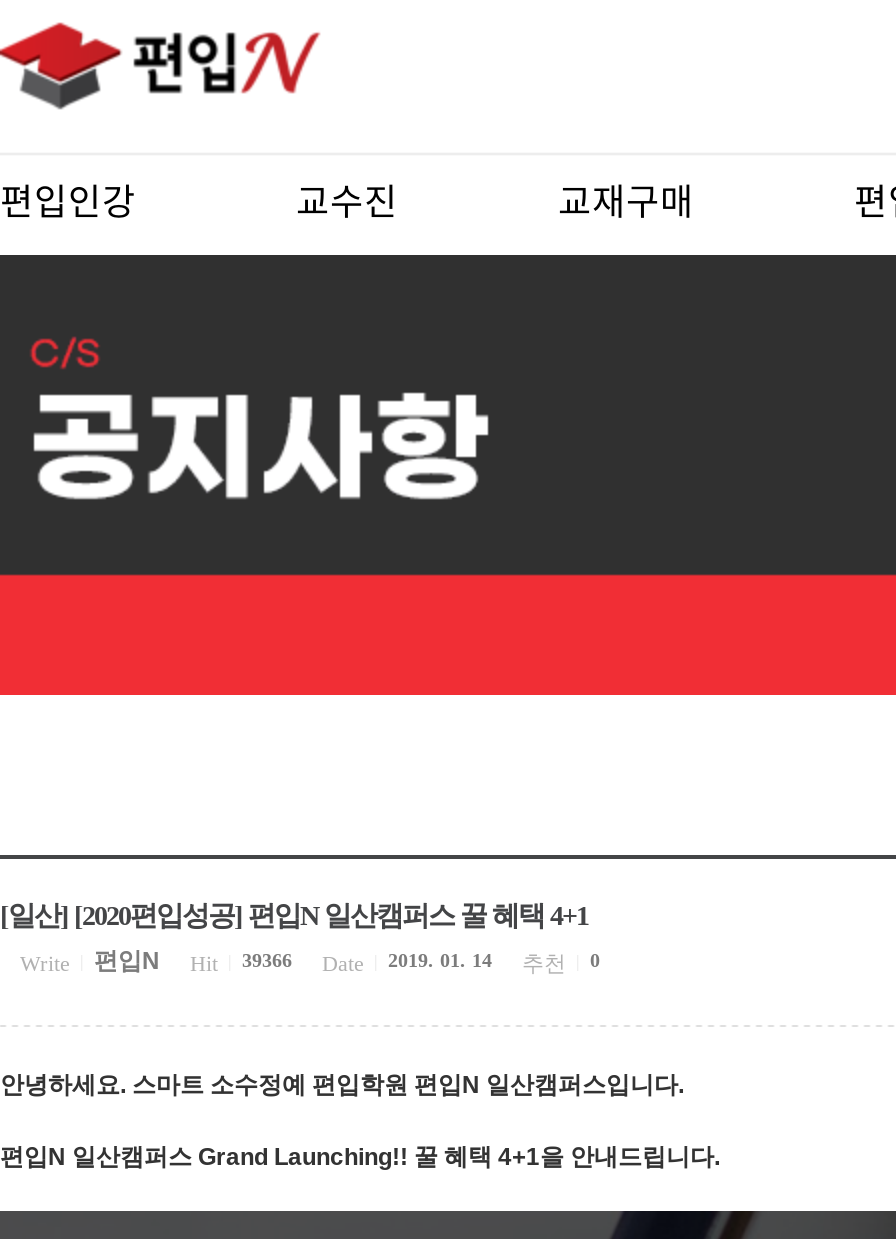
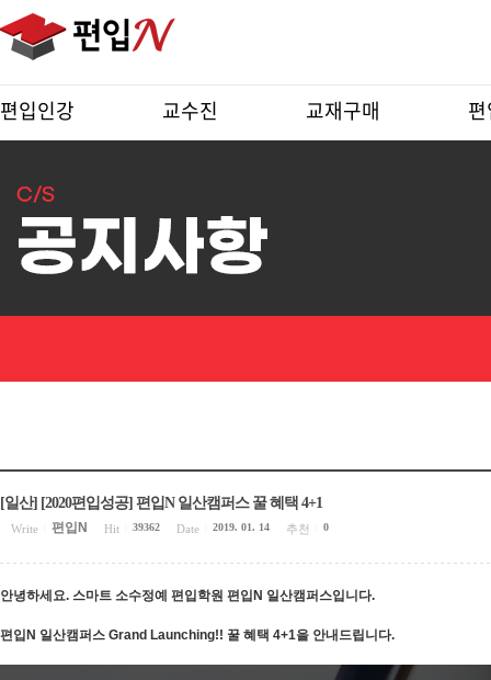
[20,947,600,975] Write 편입N Hit 39366 Date 2019. 01. 14 추천 0 -> [11,520,329,535] Write 편입N Hit 39362 Date 2019. 01. 14 추천 0

